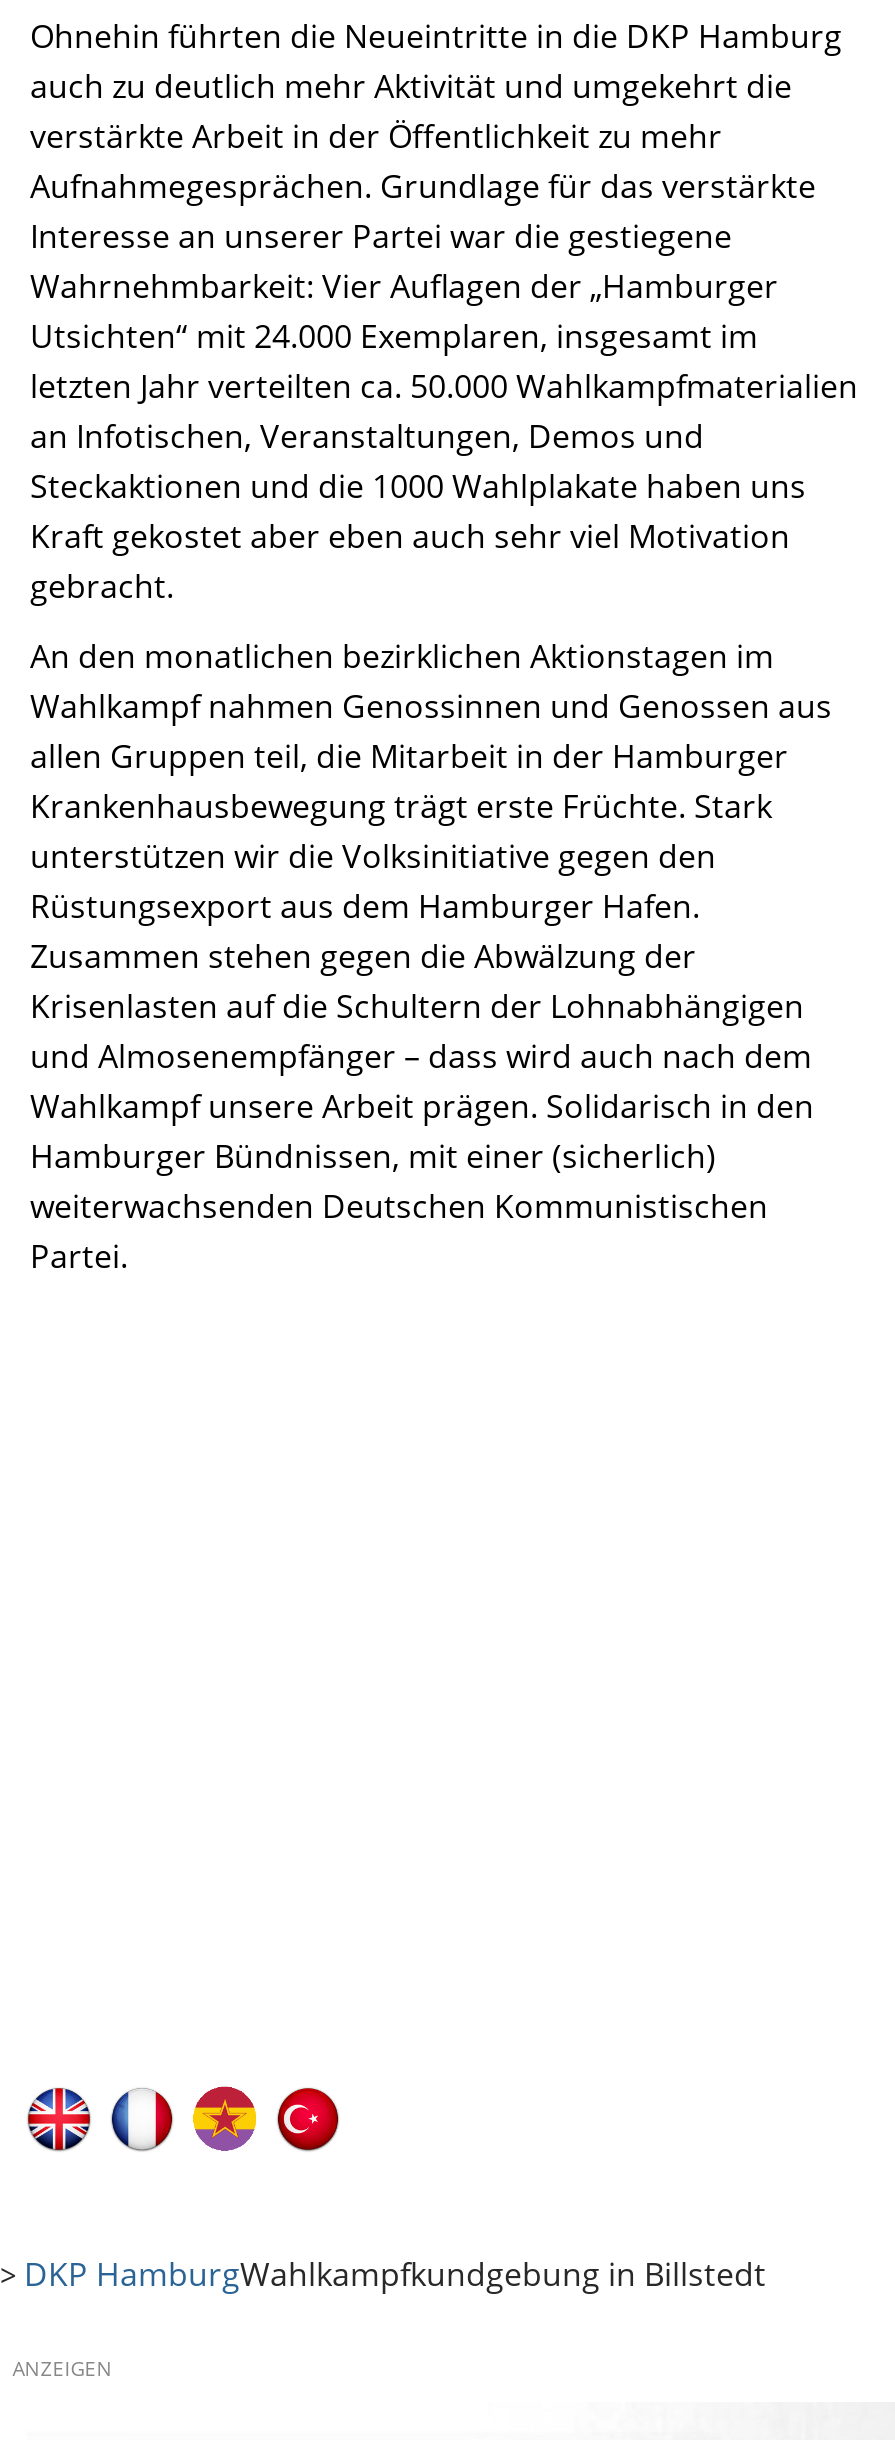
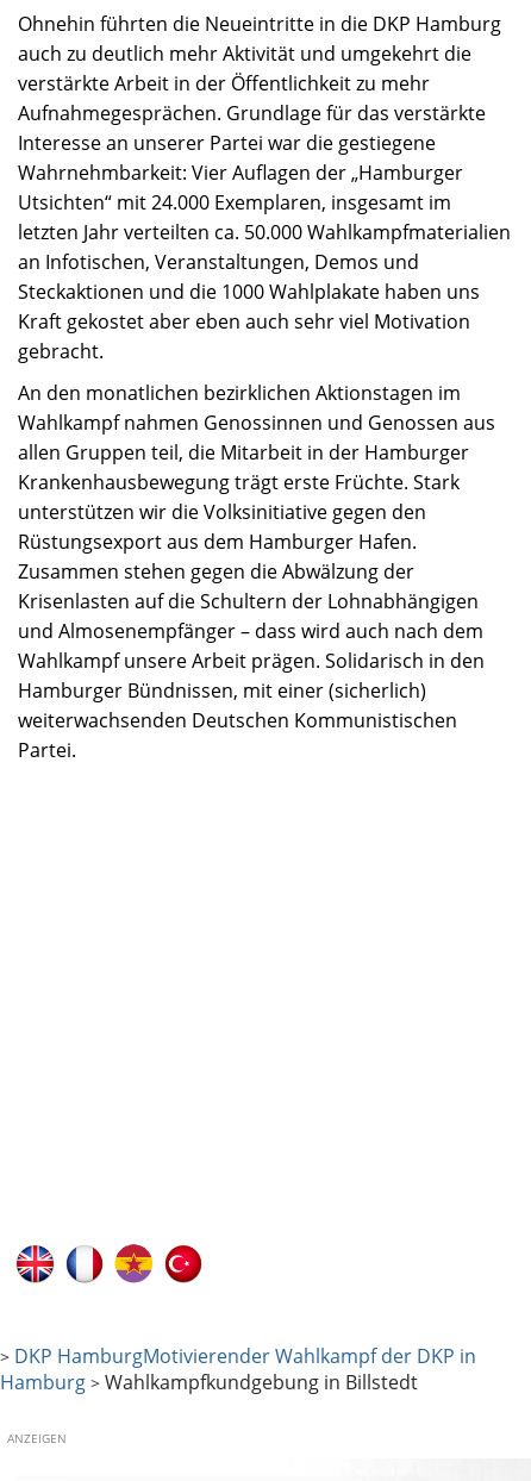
[0,2252,766,2296] > DKP HamburgWahlkampfkundgebung in Billstedt -> [0,1343,476,1395] > DKP HamburgMotivierender Wahlkampf der DKP in | Hamburg > Wahlkampfkundgebung in Billstedt

